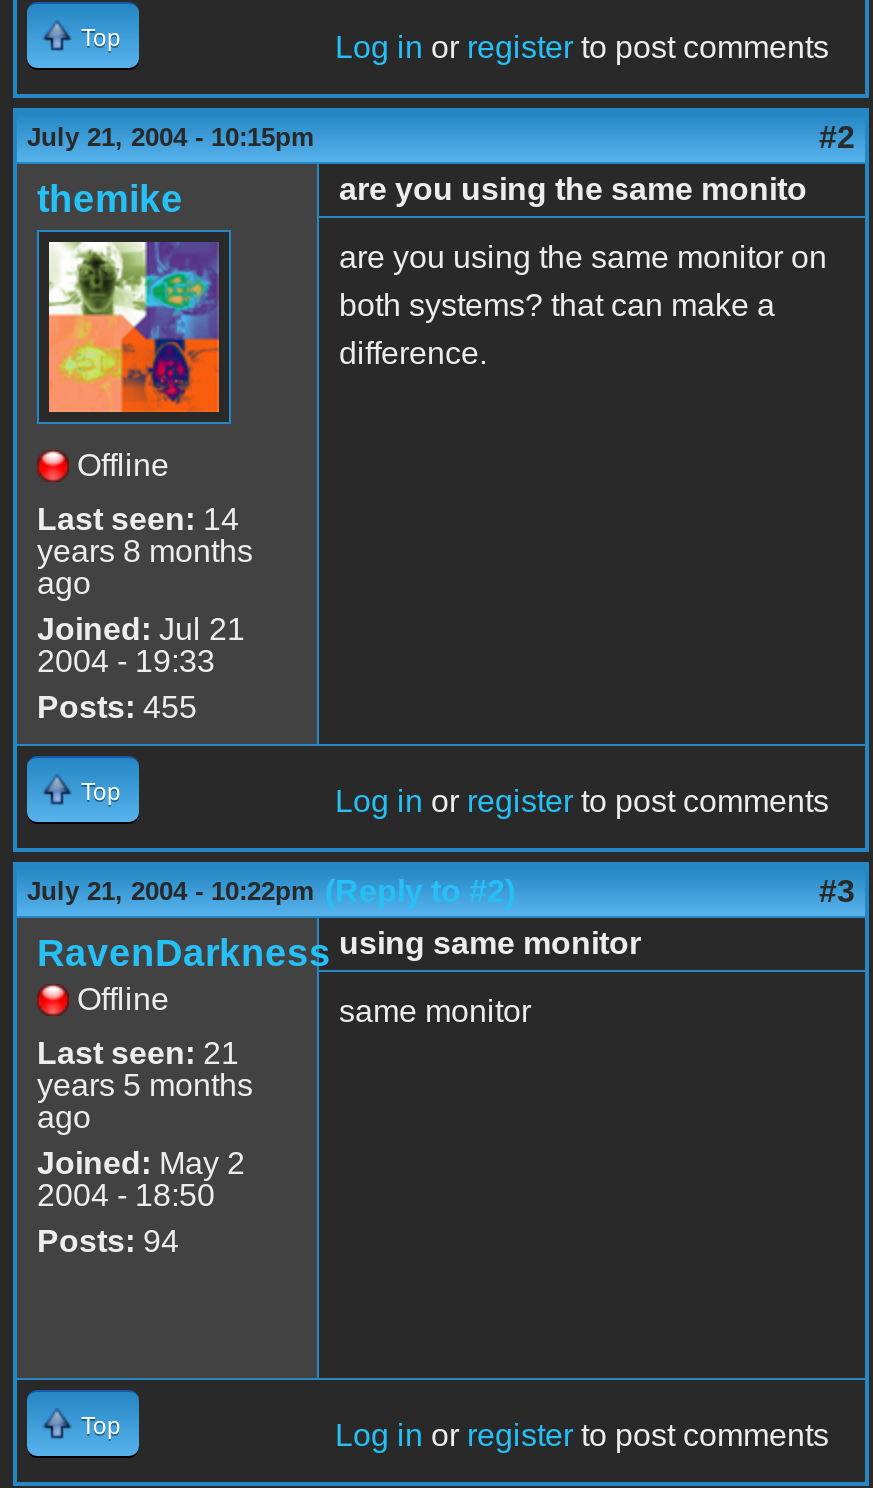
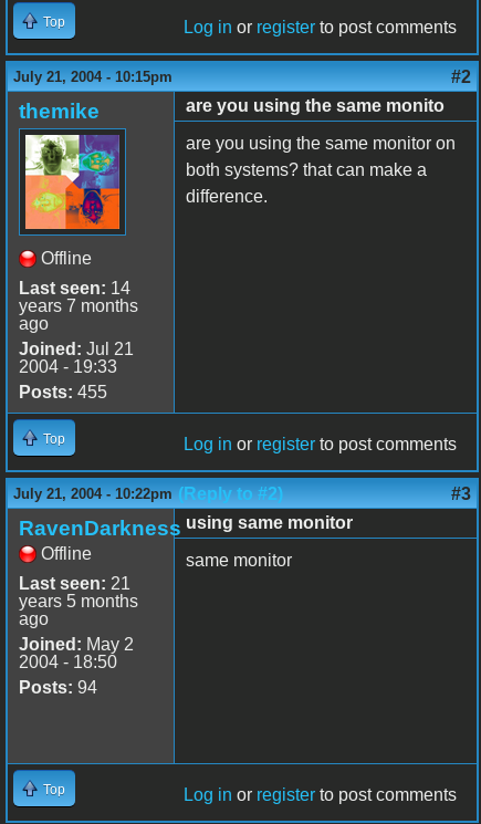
[37,534,253,568] years 8 months -> [19,296,138,315] years 7 months

